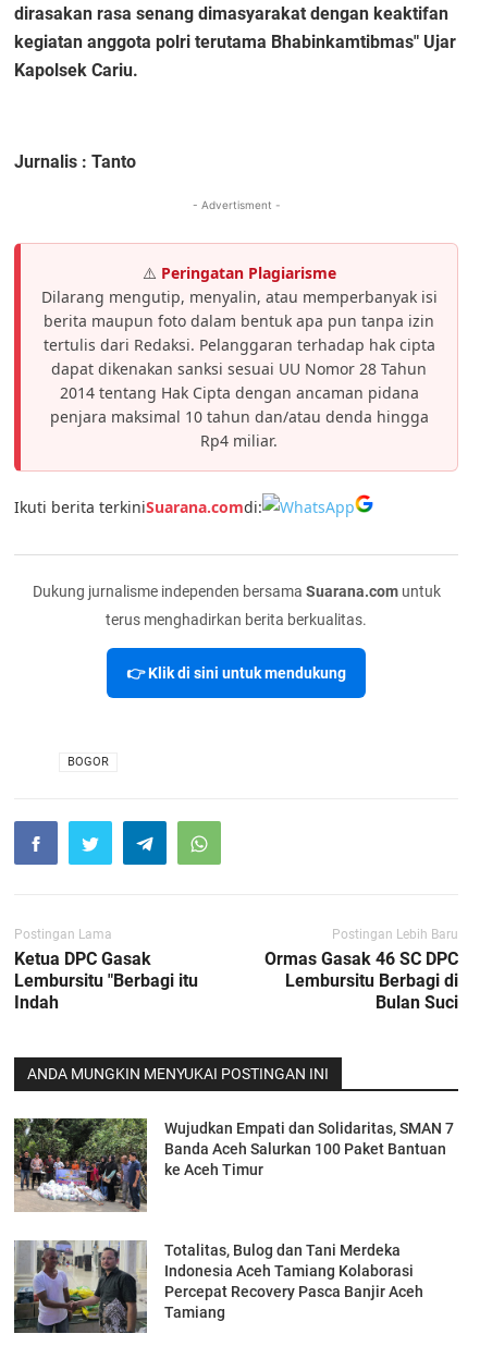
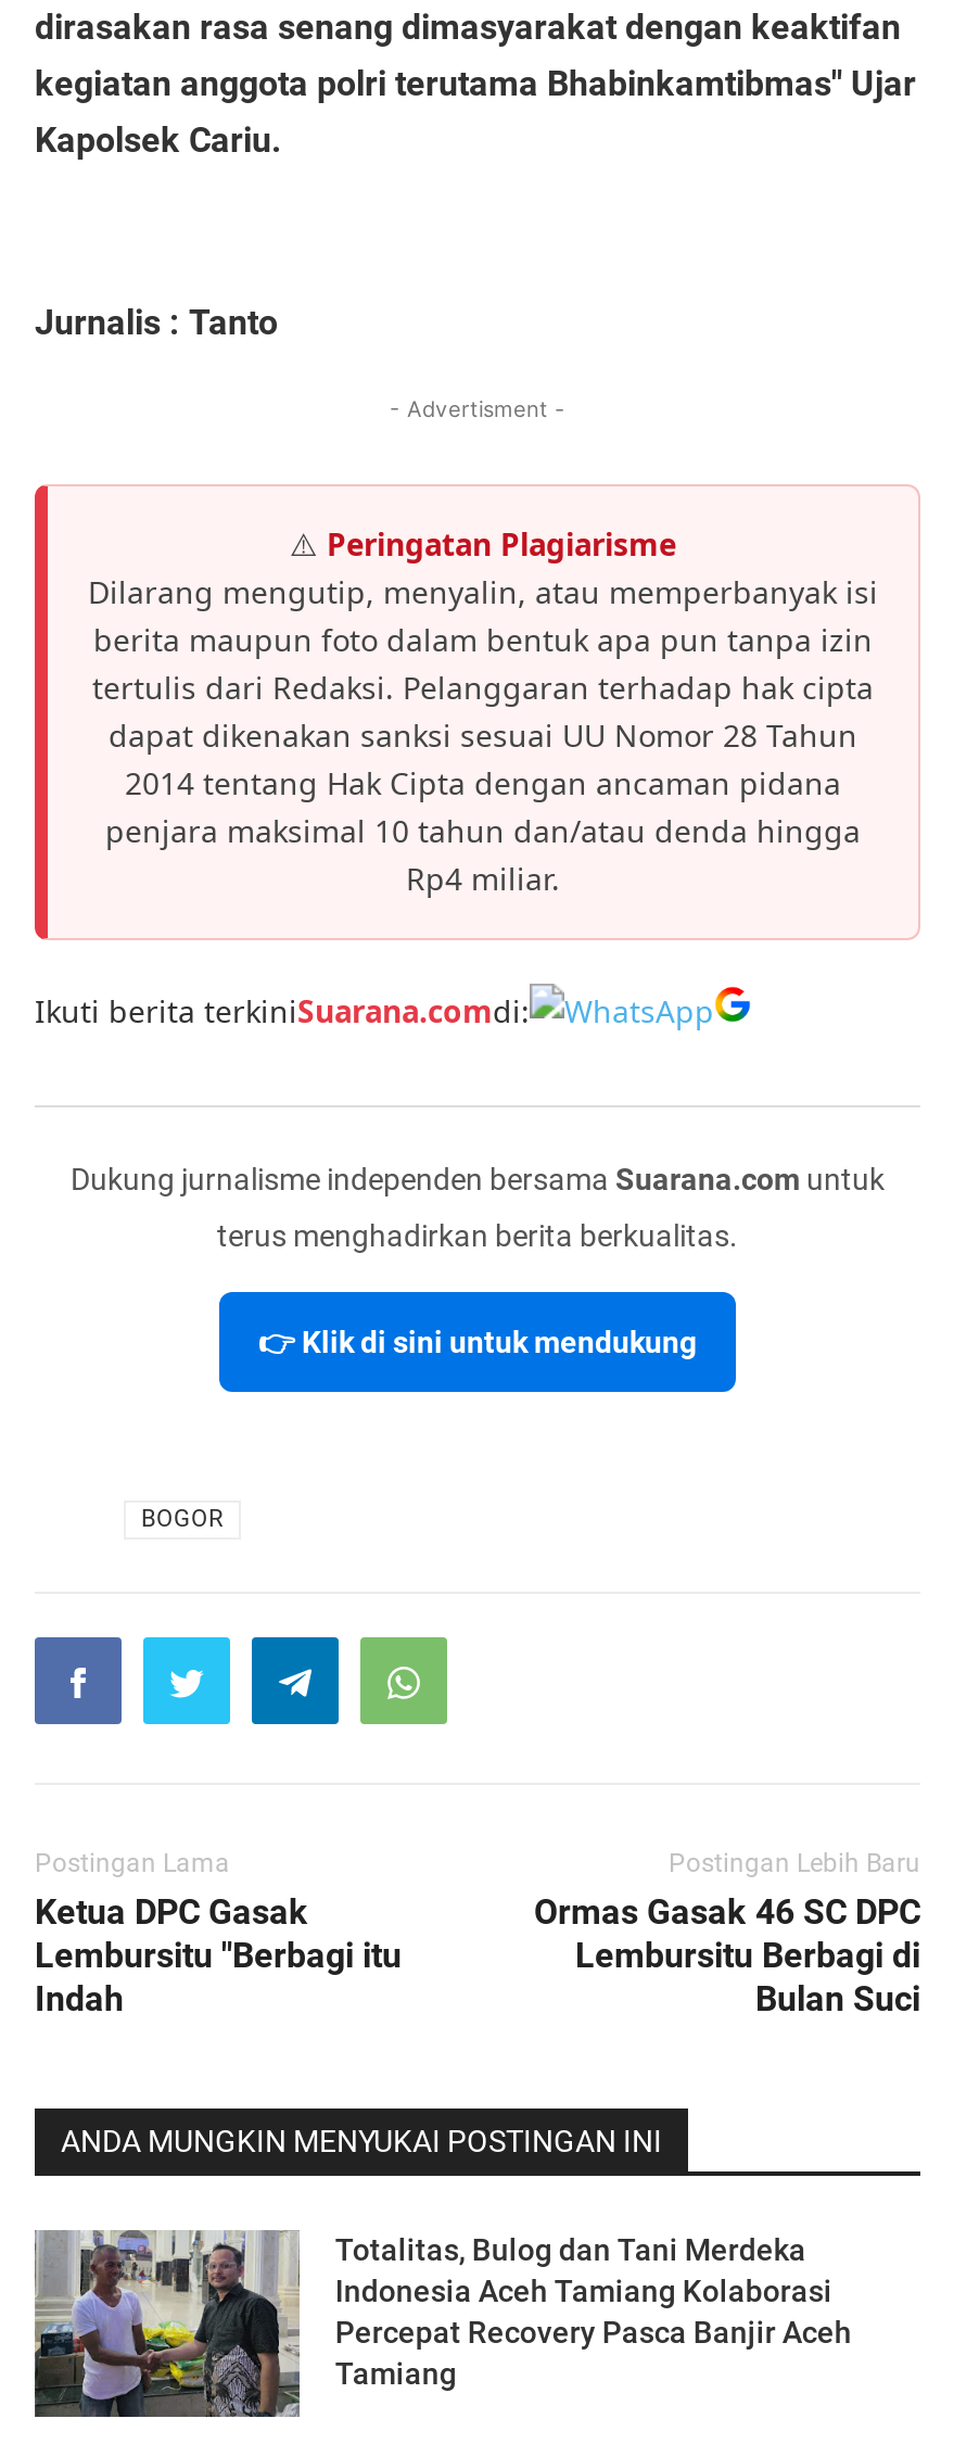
[14,1118,454,1212] [image] | Wujudkan Empati dan Solidaritas, SMAN 7 | Banda Aceh Salurkan 100 Paket Bantuan | ke Aceh Timur -> none

